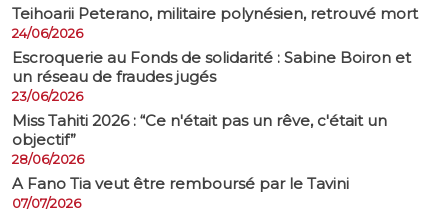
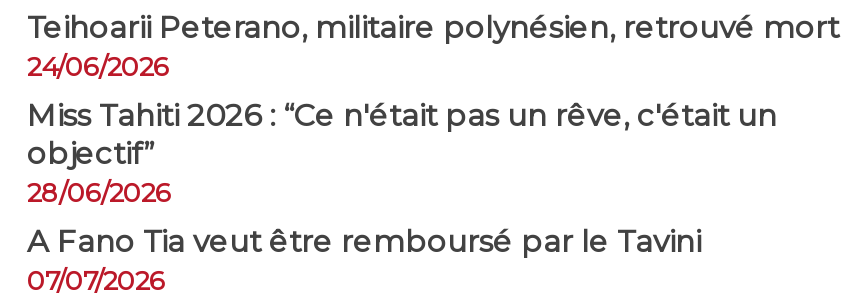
[12,48,411,104] Escroquerie au Fonds de solidarité : Sabine Boiron et | un réseau de fraudes jugés | 23/06/2026 -> none

